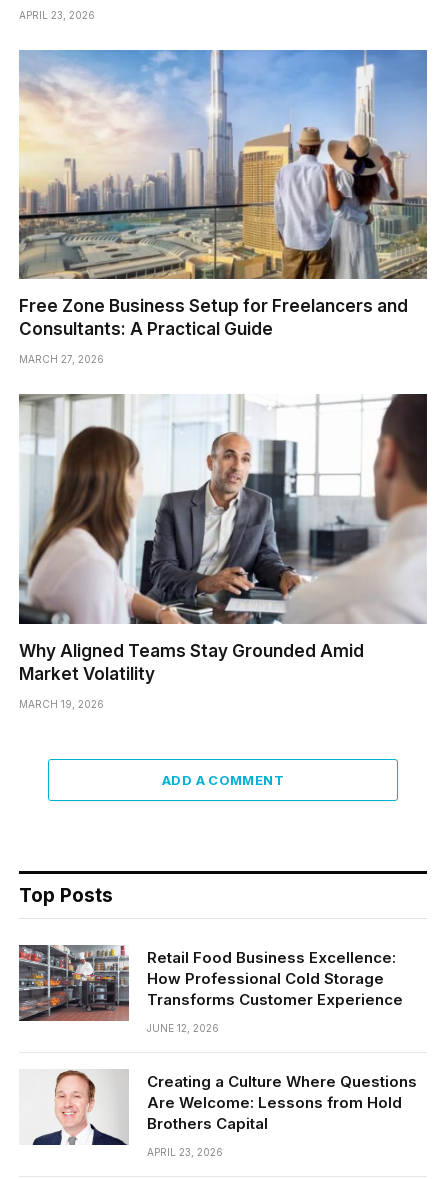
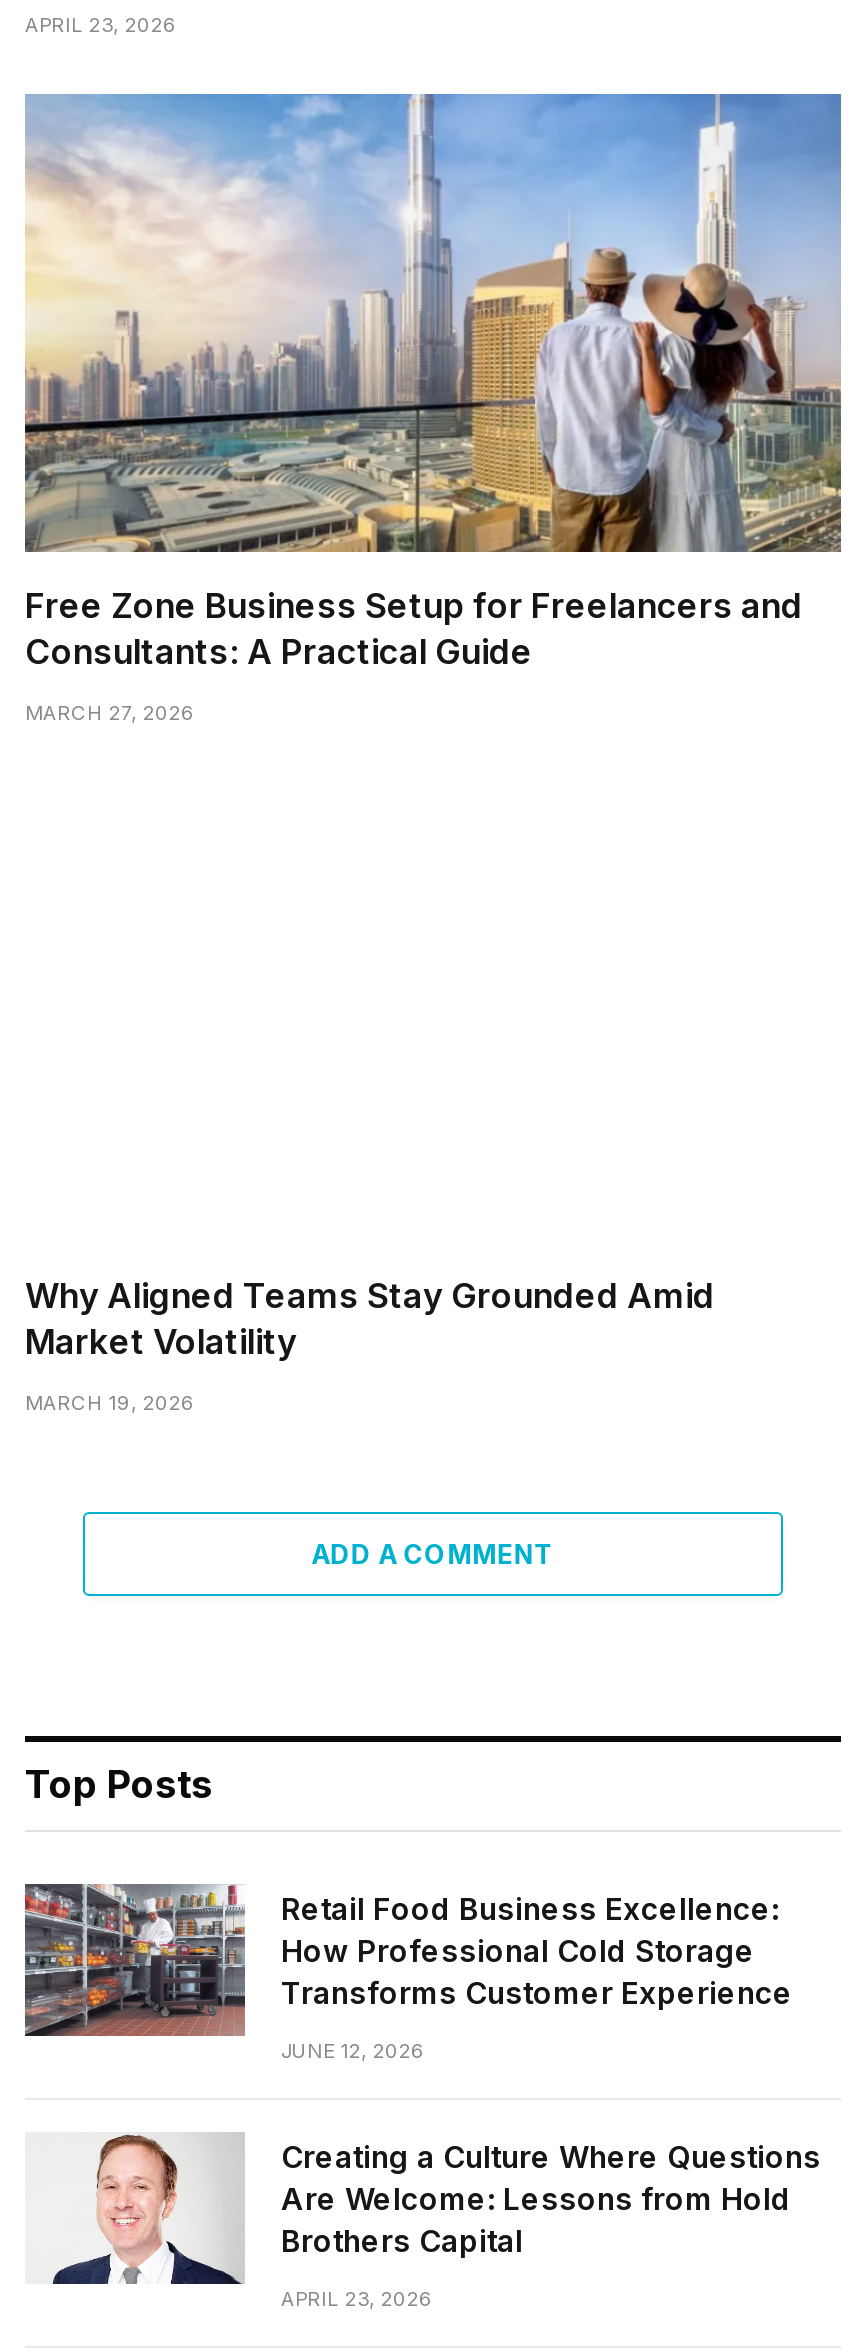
[18,393,428,625] [image] -> none

